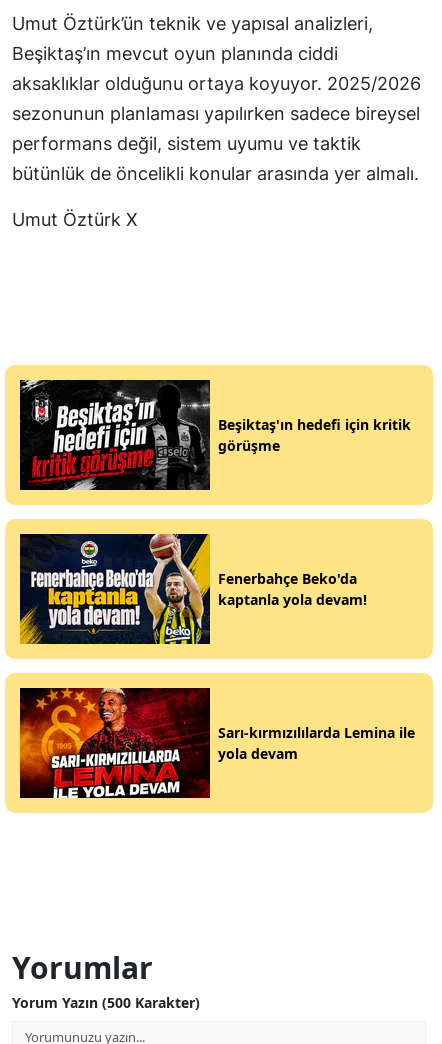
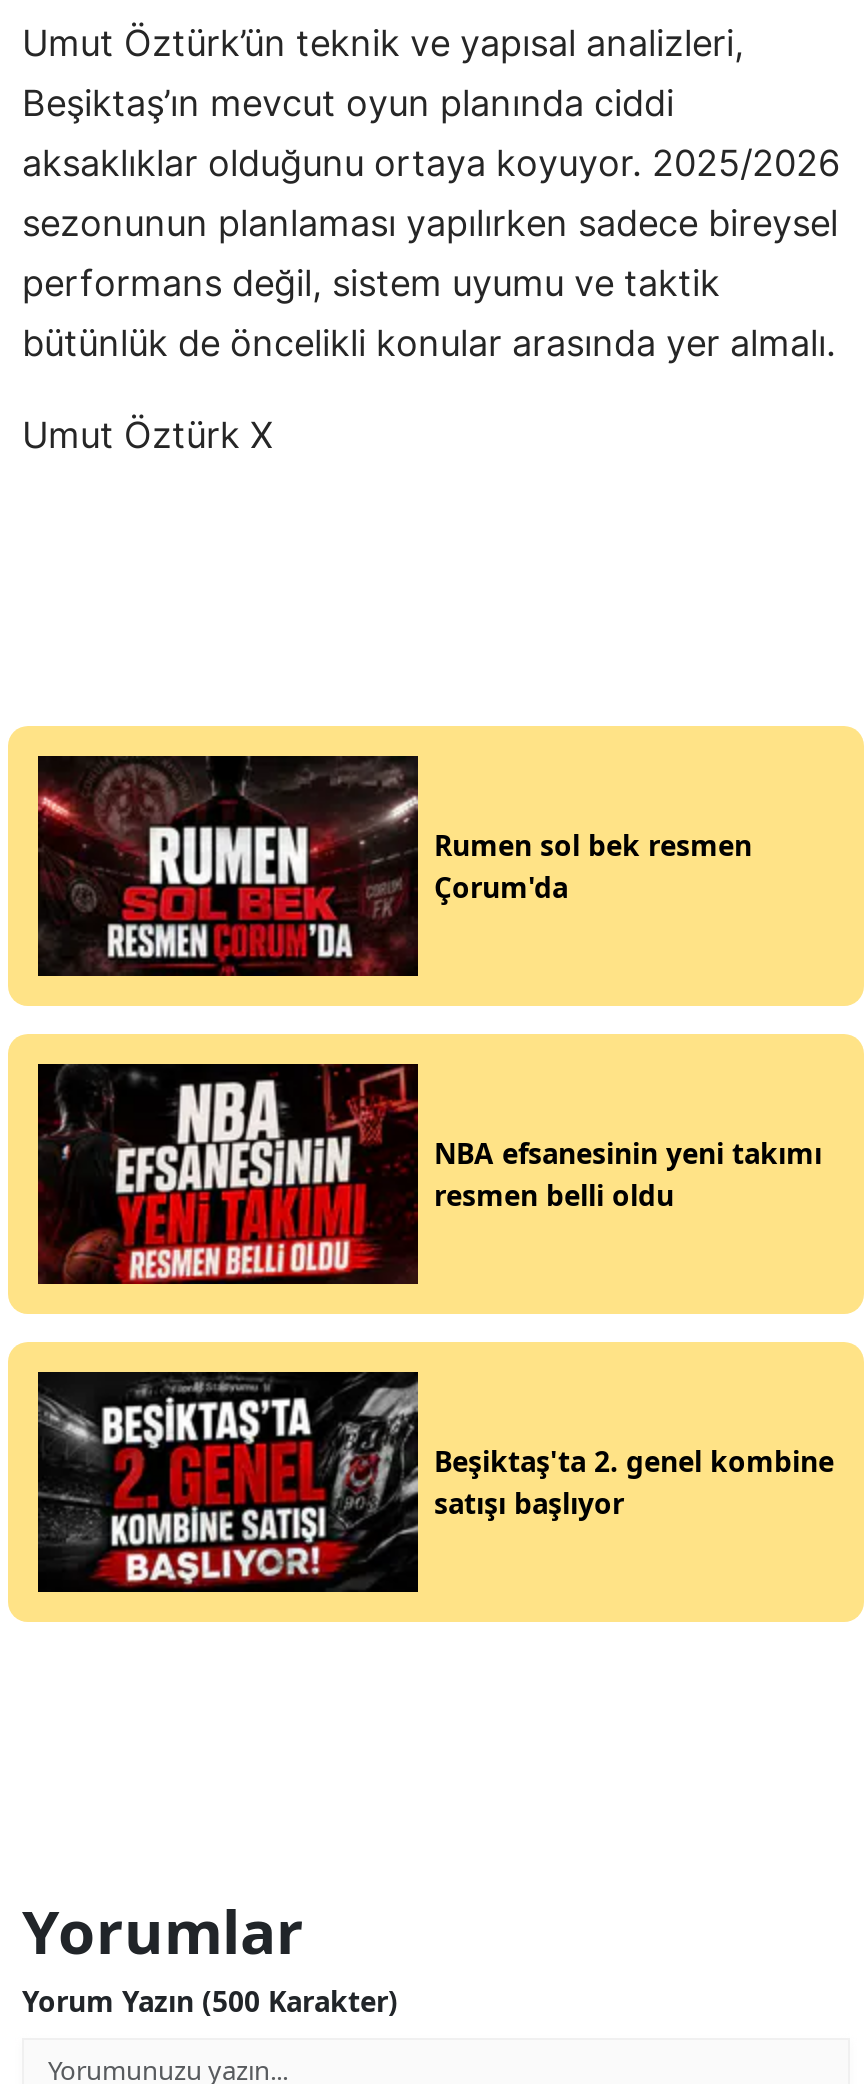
[19,379,411,490] [image] | Beşiktaş'ın hedefi için kritik | görüşme -> [36,754,752,978] [image] | Rumen sol bek resmen | Çorum'da
[19,534,367,645] [image] | Fenerbahçe Beko'da | kaptanla yola devam! -> [36,1062,822,1286] [image] | NBA efsanesinin yeni takımı | resmen belli oldu
[19,687,415,799] [image] | Sarı-kırmızılılarda Lemina ile | yola devam -> [36,1370,834,1594] [image] | Beşiktaş'ta 2. genel kombine | satışı başlıyor

